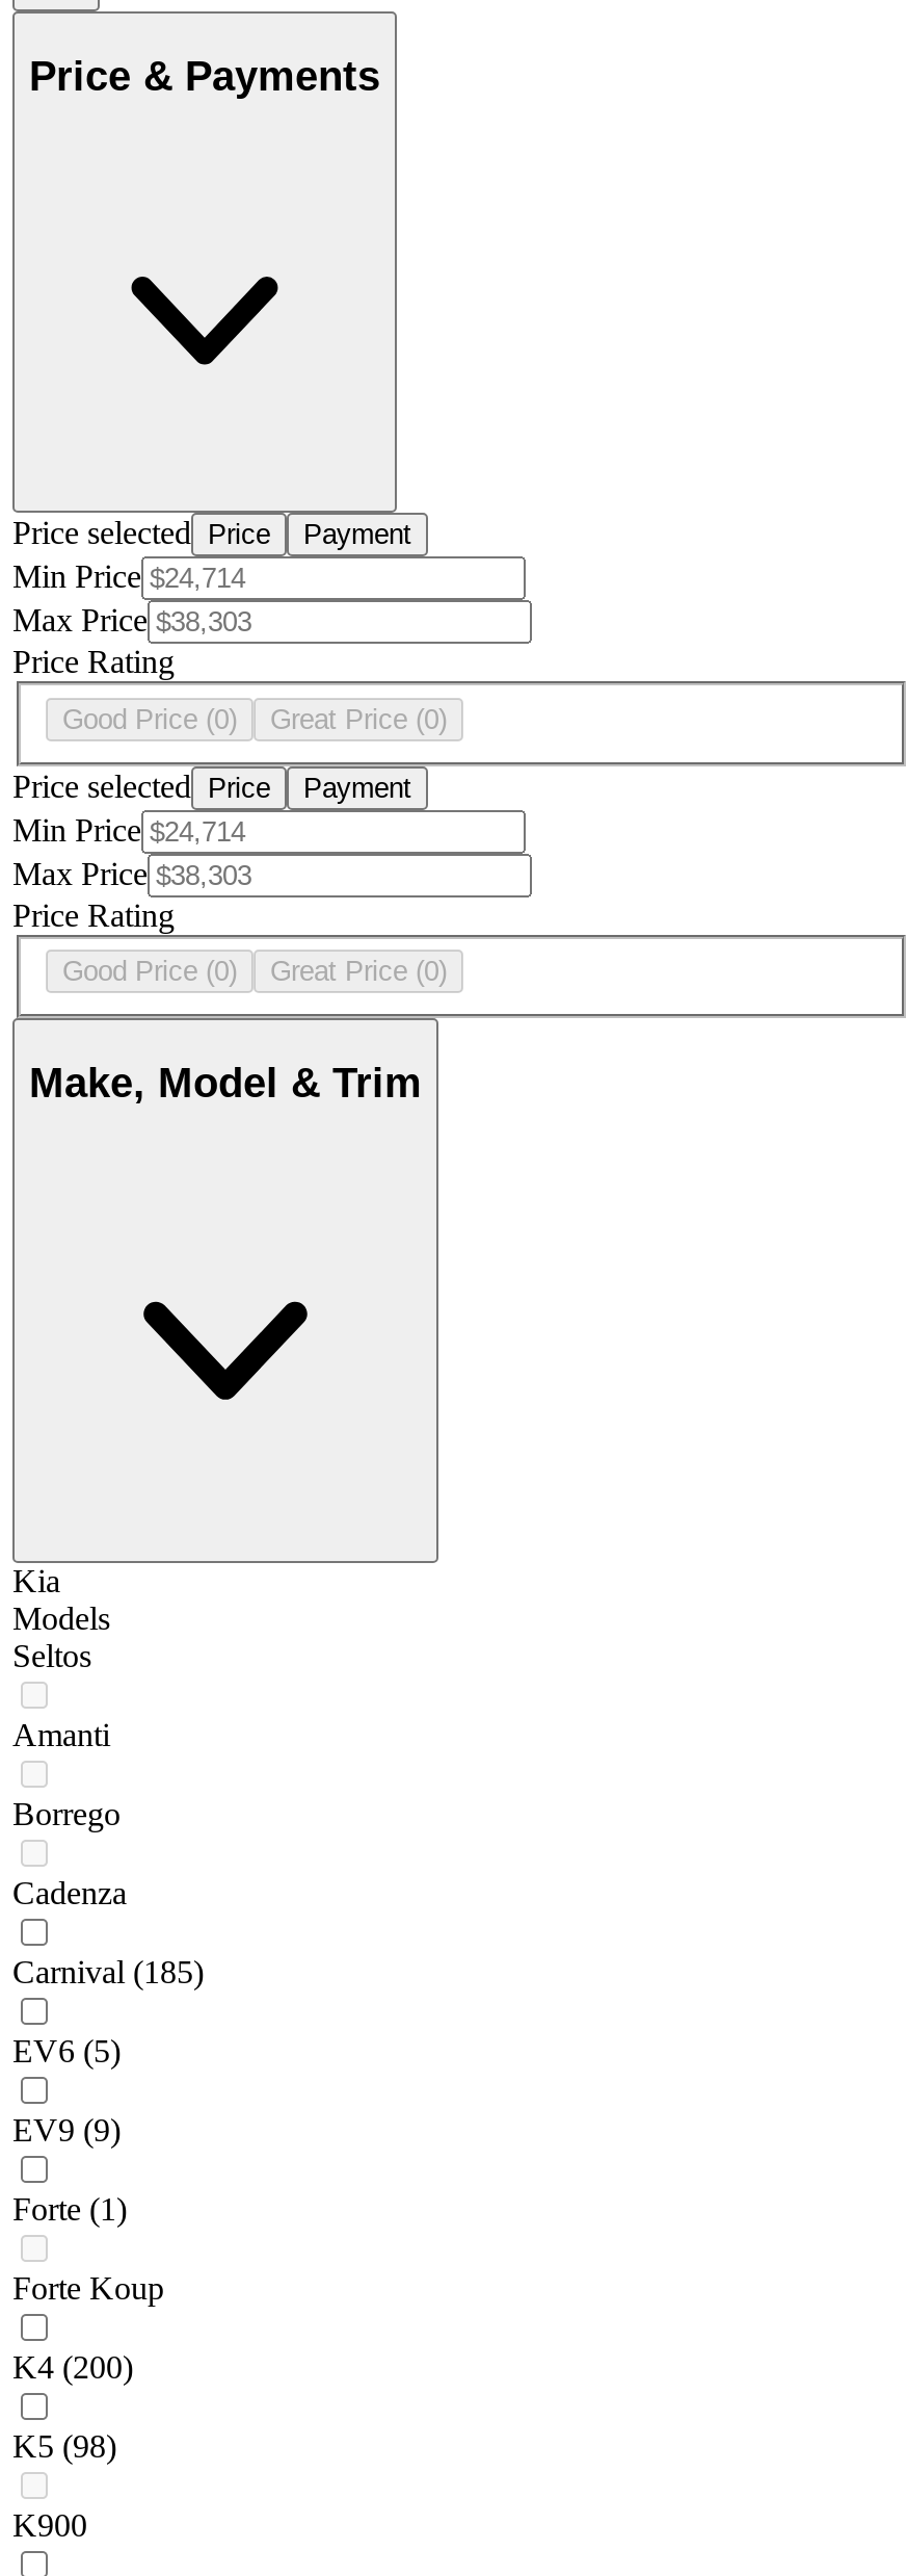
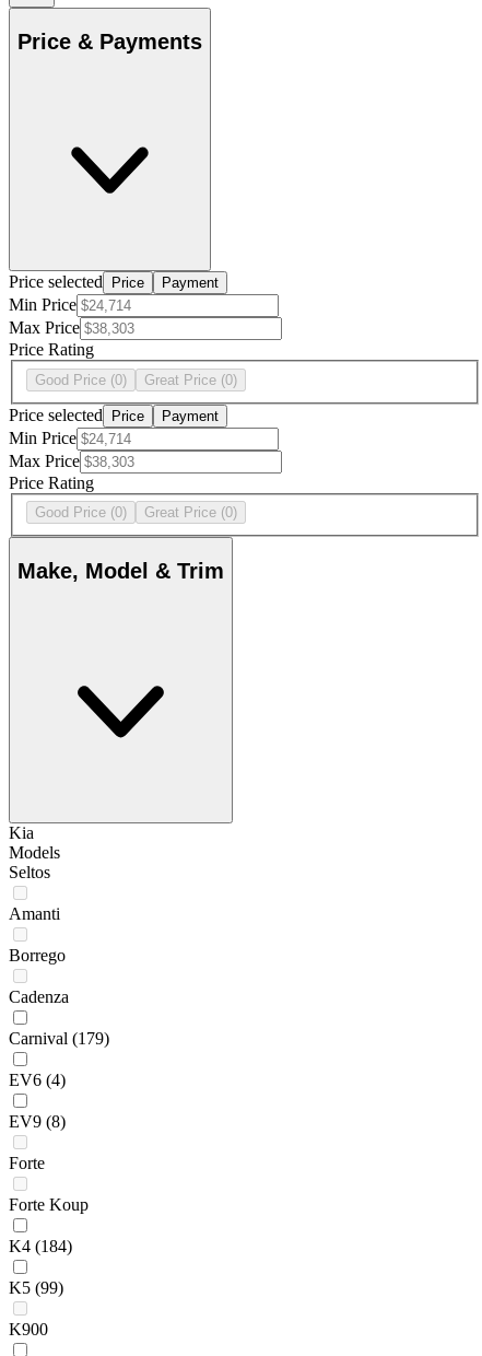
[12,1955,204,1990] Carnival (185) -> [9,1029,109,1048] Carnival (179)
[12,2034,121,2069] EV6 (5) -> [9,1071,66,1090] EV6 (4)
[12,2113,121,2148] EV9 (9) -> [9,1113,66,1131] EV9 (8)
[12,2192,127,2227] Forte (1) -> [9,1154,45,1173] Forte
[12,2350,133,2385] K4 (200) -> [9,1237,72,1256] K4 (184)
[12,2429,116,2465] K5 (98) -> [9,1279,63,1297] K5 (99)

